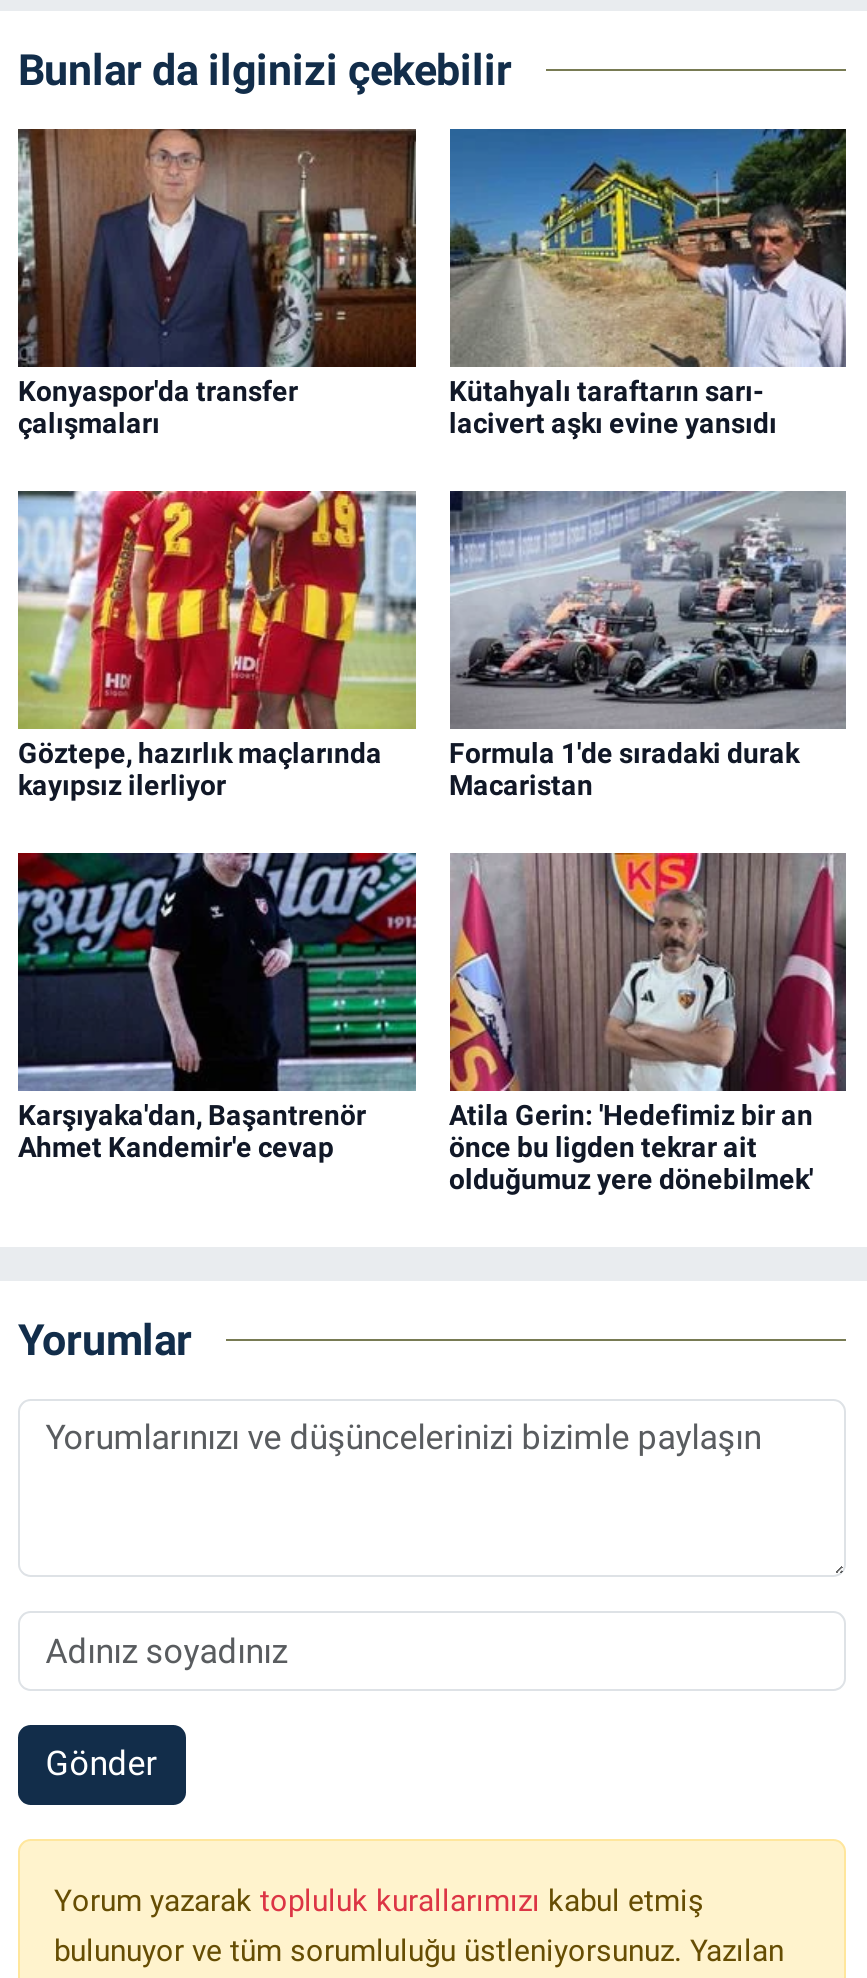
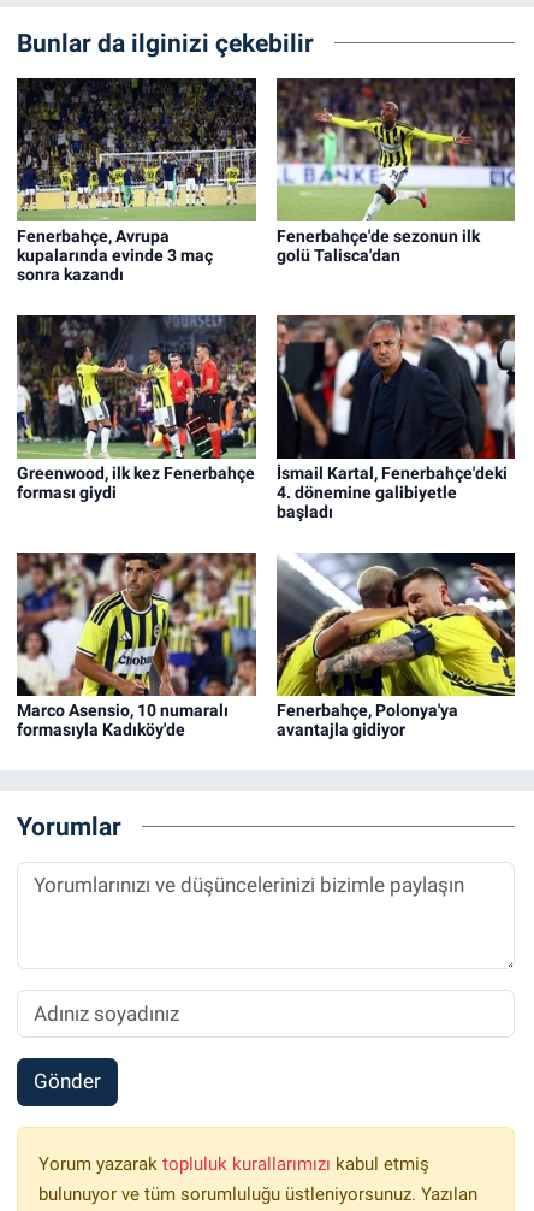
[16,127,418,440] [image] | Konyaspor'da transfer | çalışmaları -> [16,77,257,284] [image] | Fenerbahçe, Avrupa | kupalarında evinde 3 maç | sonra kazandı
[448,127,848,440] [image] | Kütahyalı taraftarın sarı- | lacivert aşkı evine yansıdı -> [275,77,516,265] [image] | Fenerbahçe'de sezonun ilk | golü Talisca'dan
[16,489,416,801] [image] | Göztepe, hazırlık maçlarında | kayıpsız ilerliyor -> [16,314,257,502] [image] | Greenwood, ilk kez Fenerbahçe | forması giydi
[448,491,846,801] [image] | Formula 1'de sıradaki durak | Macaristan -> [275,314,516,521] [image] | İsmail Kartal, Fenerbahçe'deki | 4. dönemine galibiyetle | başladı
[16,851,418,1163] [image] | Karşıyaka'dan, Başantrenör | Ahmet Kandemir'e cevap -> [16,533,257,739] [image] | Marco Asensio, 10 numaralı | formasıyla Kadıköy'de
[448,851,848,1195] [image] | Atila Gerin: 'Hedefimiz bir an | önce bu ligden tekrar ait | olduğumuz yere dönebilmek' -> [275,533,516,739] [image] | Fenerbahçe, Polonya'ya | avantajla gidiyor

